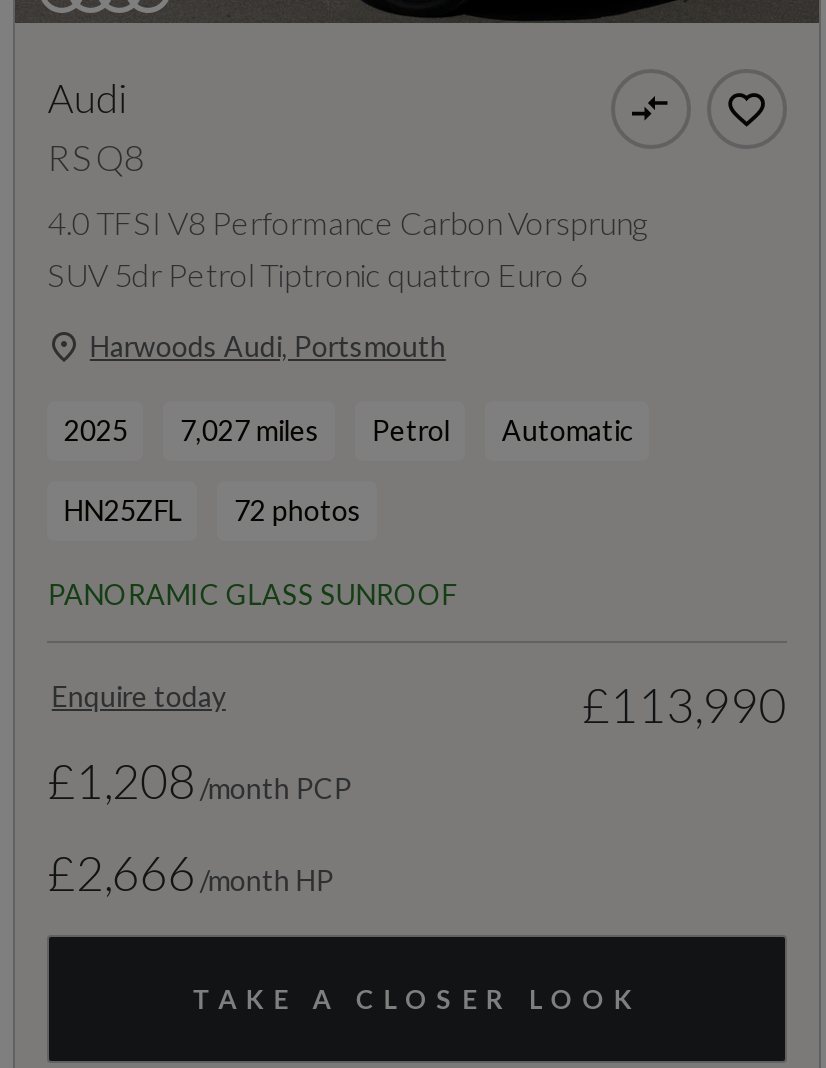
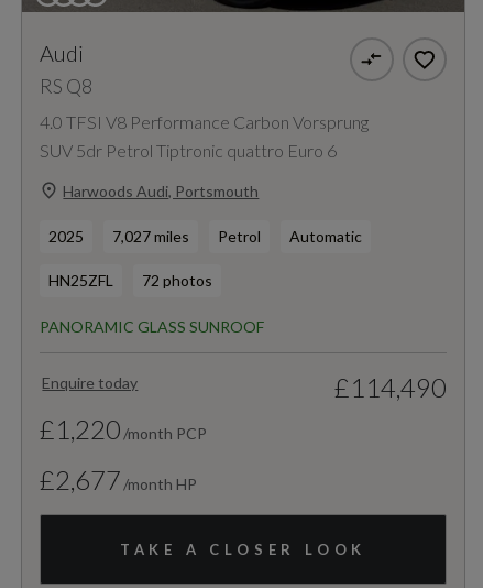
[582,675,786,733] £113,990 -> [334,372,446,403] £114,490
[48,751,352,809] £1,208 /month PCP -> [40,413,207,445] £1,220 /month PCP
[48,843,334,901] £2,666 /month HP -> [40,464,197,496] £2,677 /month HP

